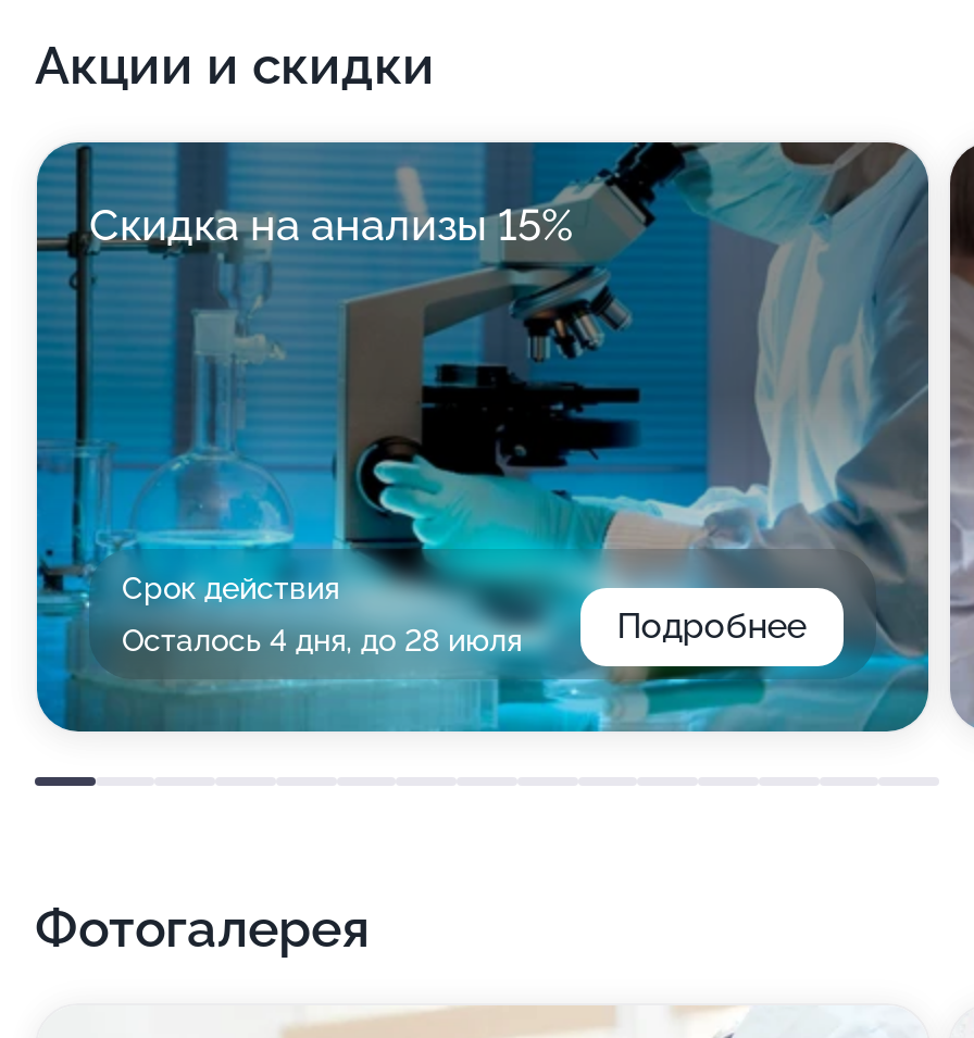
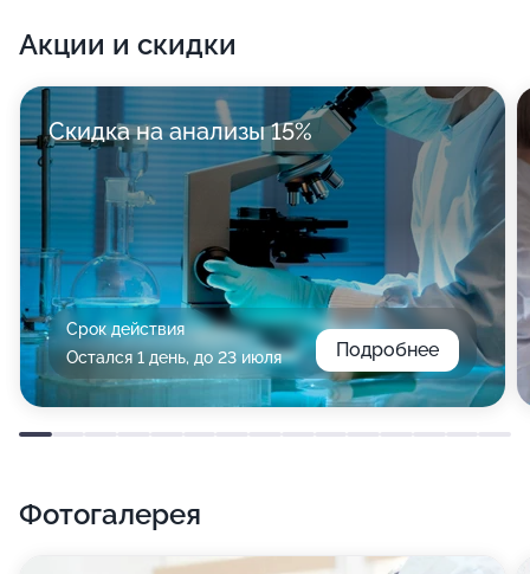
[122,623,522,658] Осталось 4 дня, до 28 июля -> [66,348,282,367] Остался 1 день, до 23 июля

